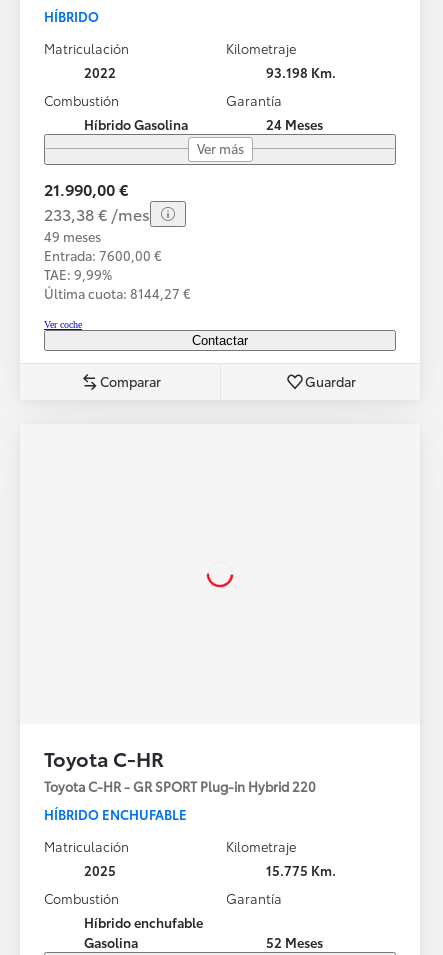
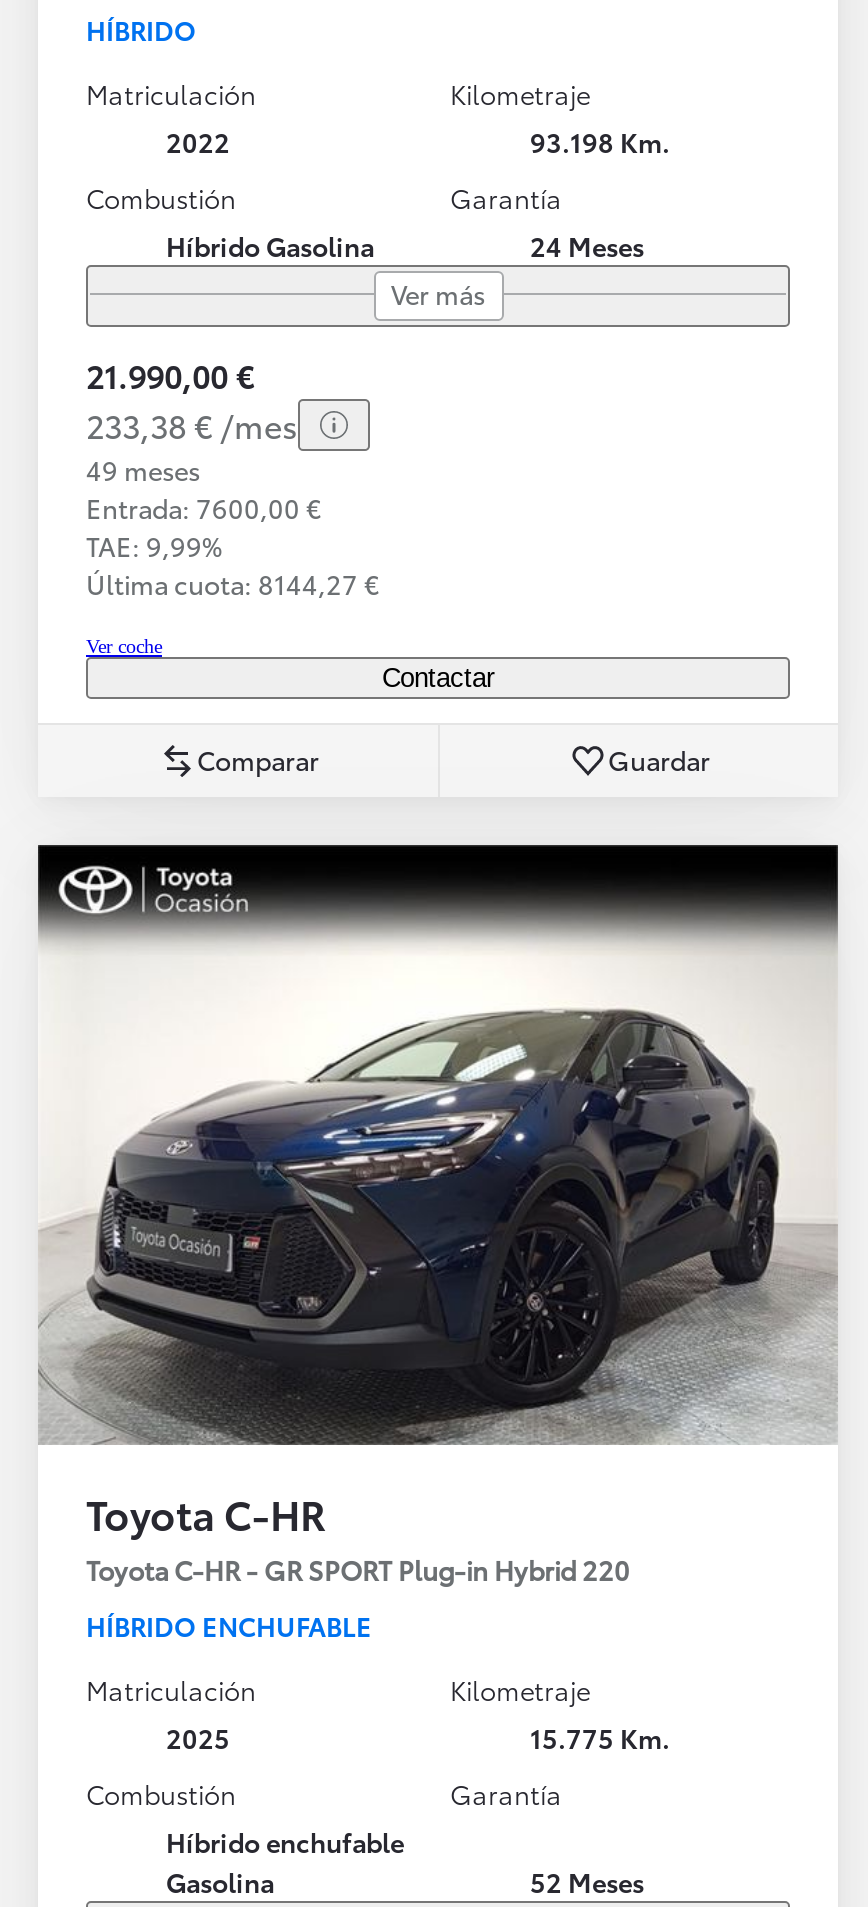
none -> [36,843,840,1447] [image]

